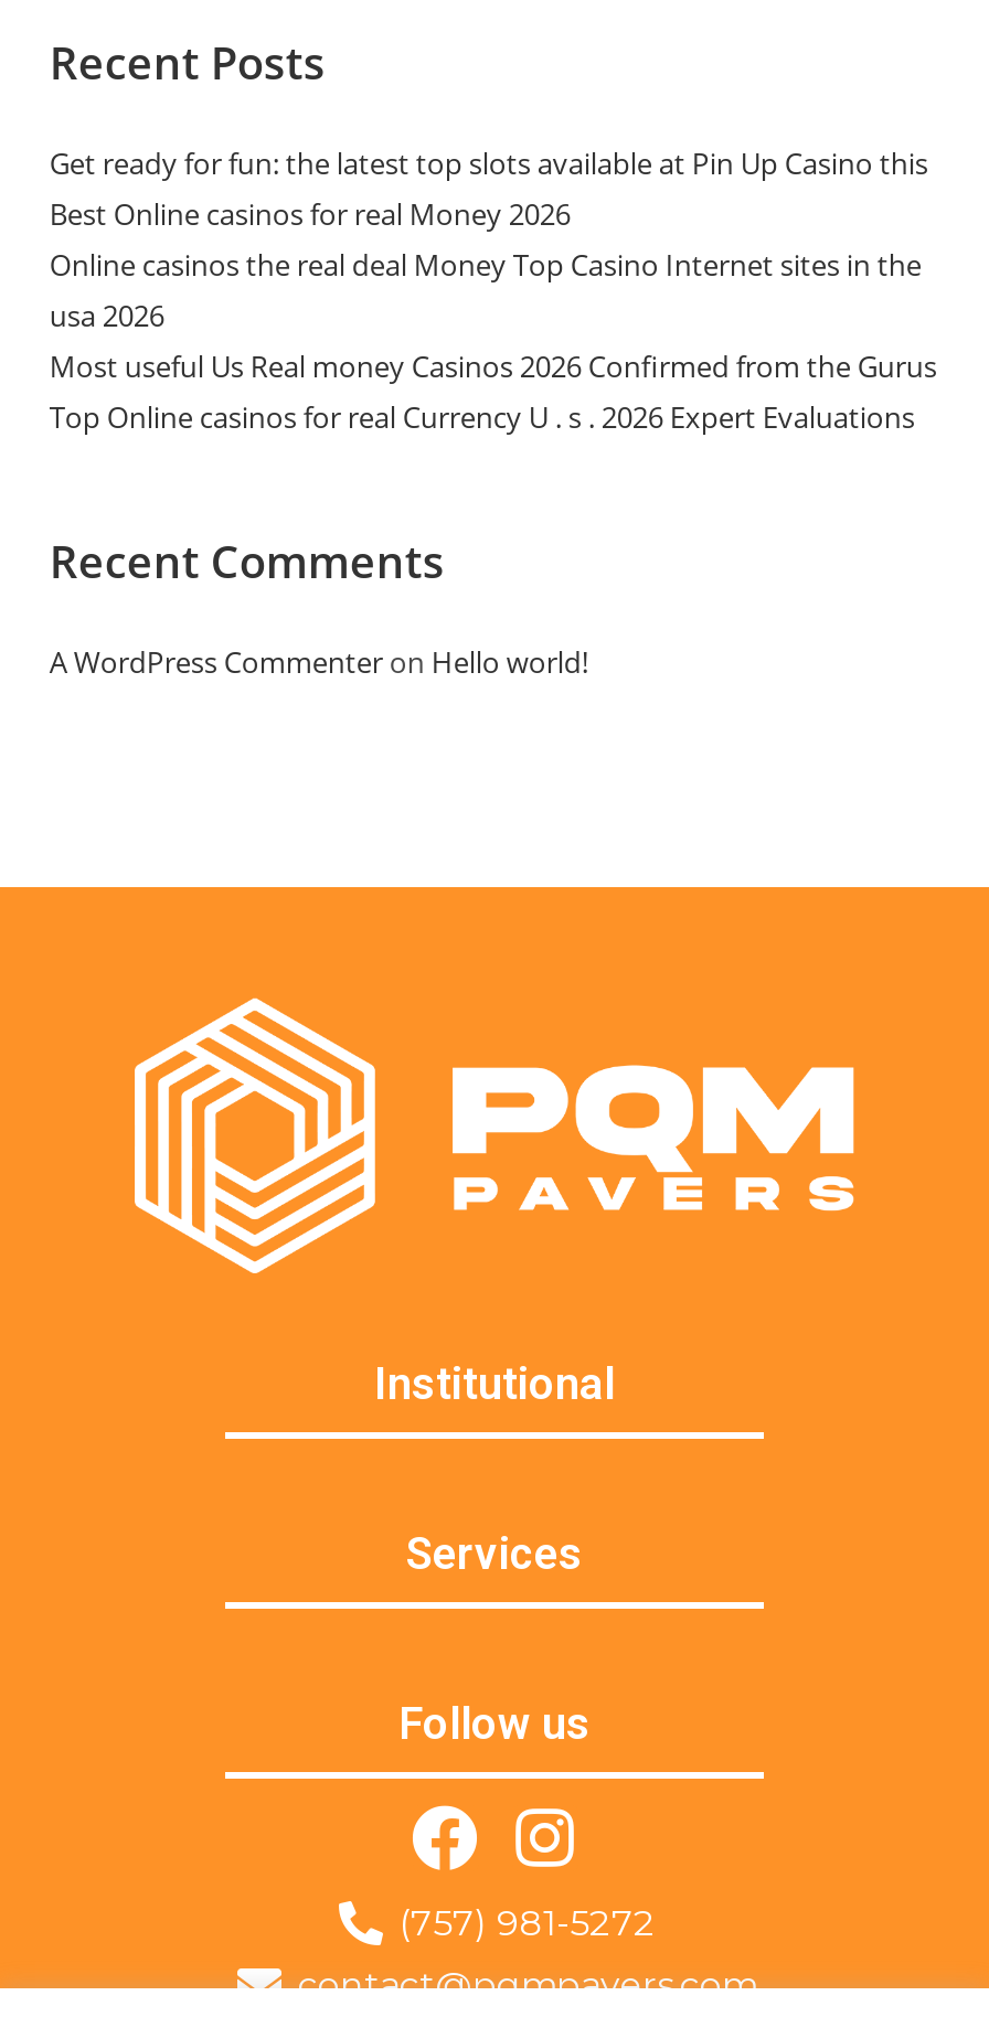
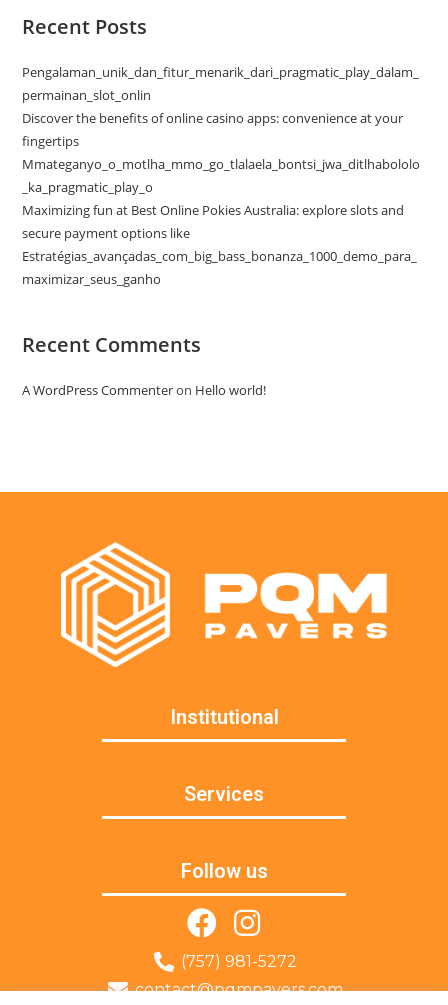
[49,143,937,437] Get ready for fun: the latest top slots available at Pin Up Casino this | Best Online casinos for real Money 2026 | Online casinos the real deal Money Top Casino Internet sites in the | usa 2026 | Most useful Us Real money Casinos 2026 Confirmed from the Gurus | Top Online casinos for real Currency U . s . 2026 Expert Evaluations -> [22,63,420,288] Pengalaman_unik_dan_fitur_menarik_dari_pragmatic_play_dalam_ | permainan_slot_onlin | Discover the benefits of online casino apps: convenience at your | fingertips | Mmateganyo_o_motlha_mmo_go_tlalaela_bontsi_jwa_ditlhabololo | _ka_pragmatic_play_o | Maximizing fun at Best Online Pokies Australia: explore slots and | secure payment options like | Estratégias_avançadas_com_big_bass_bonanza_1000_demo_para_ | maximizar_seus_ganho

